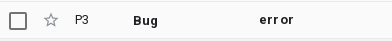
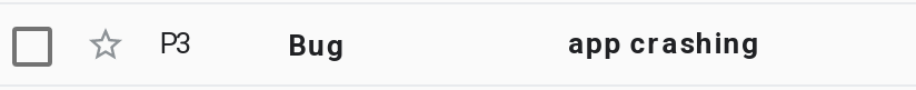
[259,12,294,27] error -> [568,27,760,60] app crashing

